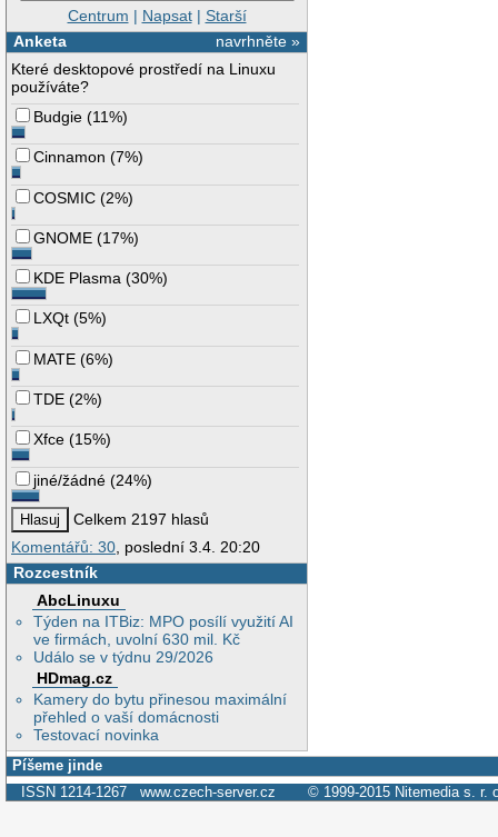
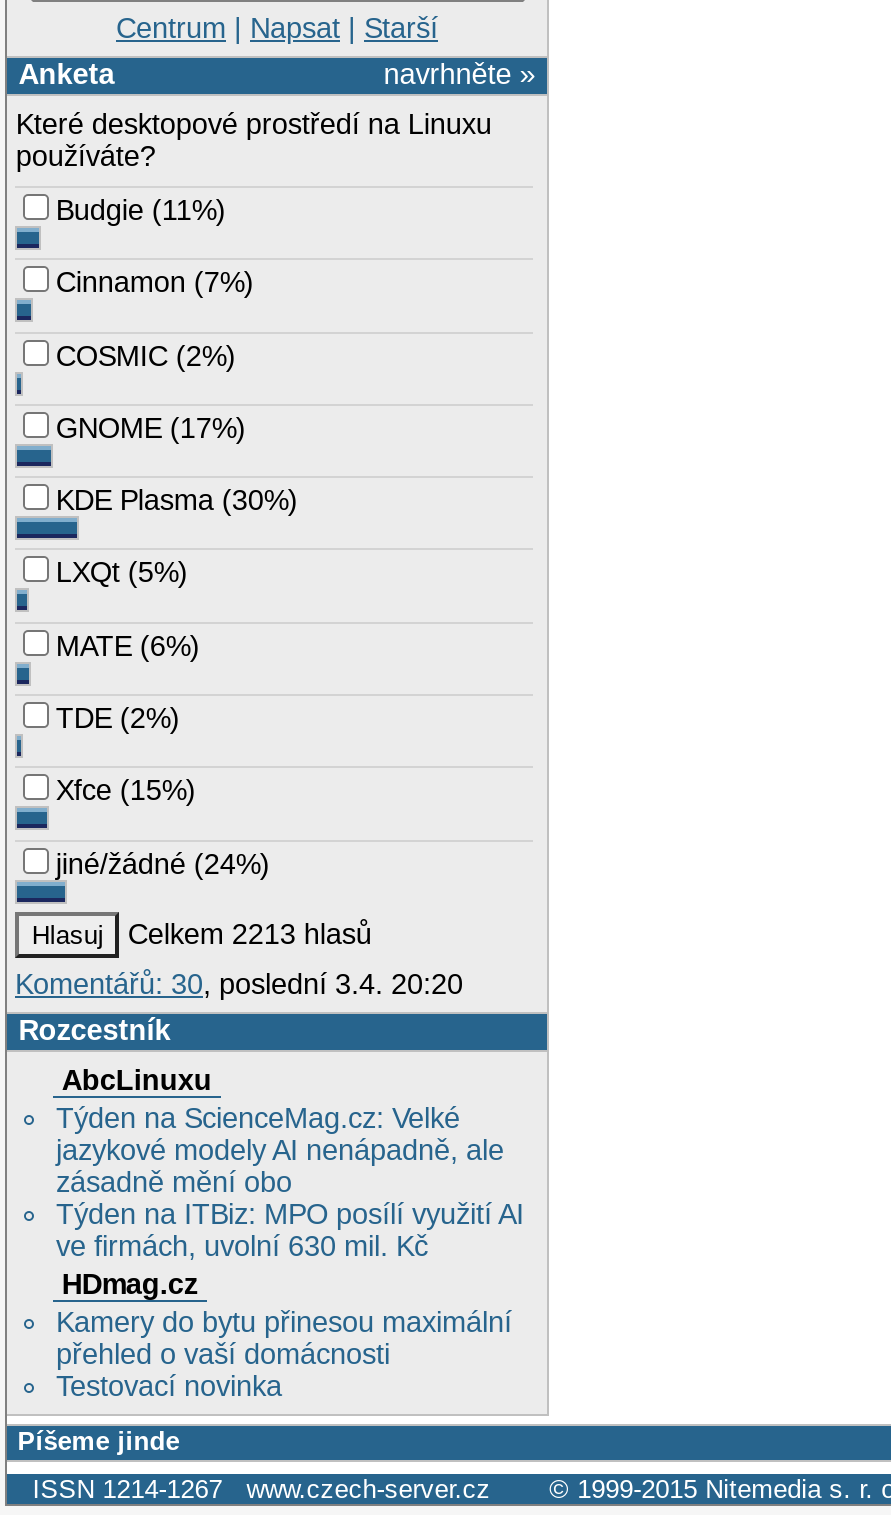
[69,510,209,528] Celkem 2197 hlasů -> [120,918,372,950] Celkem 2213 hlasů
none -> [56,1102,504,1198] Týden na ScienceMag.cz: Velké | jazykové modely AI nenápadně, ale | zásadně mění obo
moved [34,612,294,648] -> [56,1198,524,1262]: Týden na ITBiz: MPO posílí využití AI | ve firmách, uvolní 630 mil. Kč
[34,648,214,666] Událo se v týdnu 29/2026 -> none

